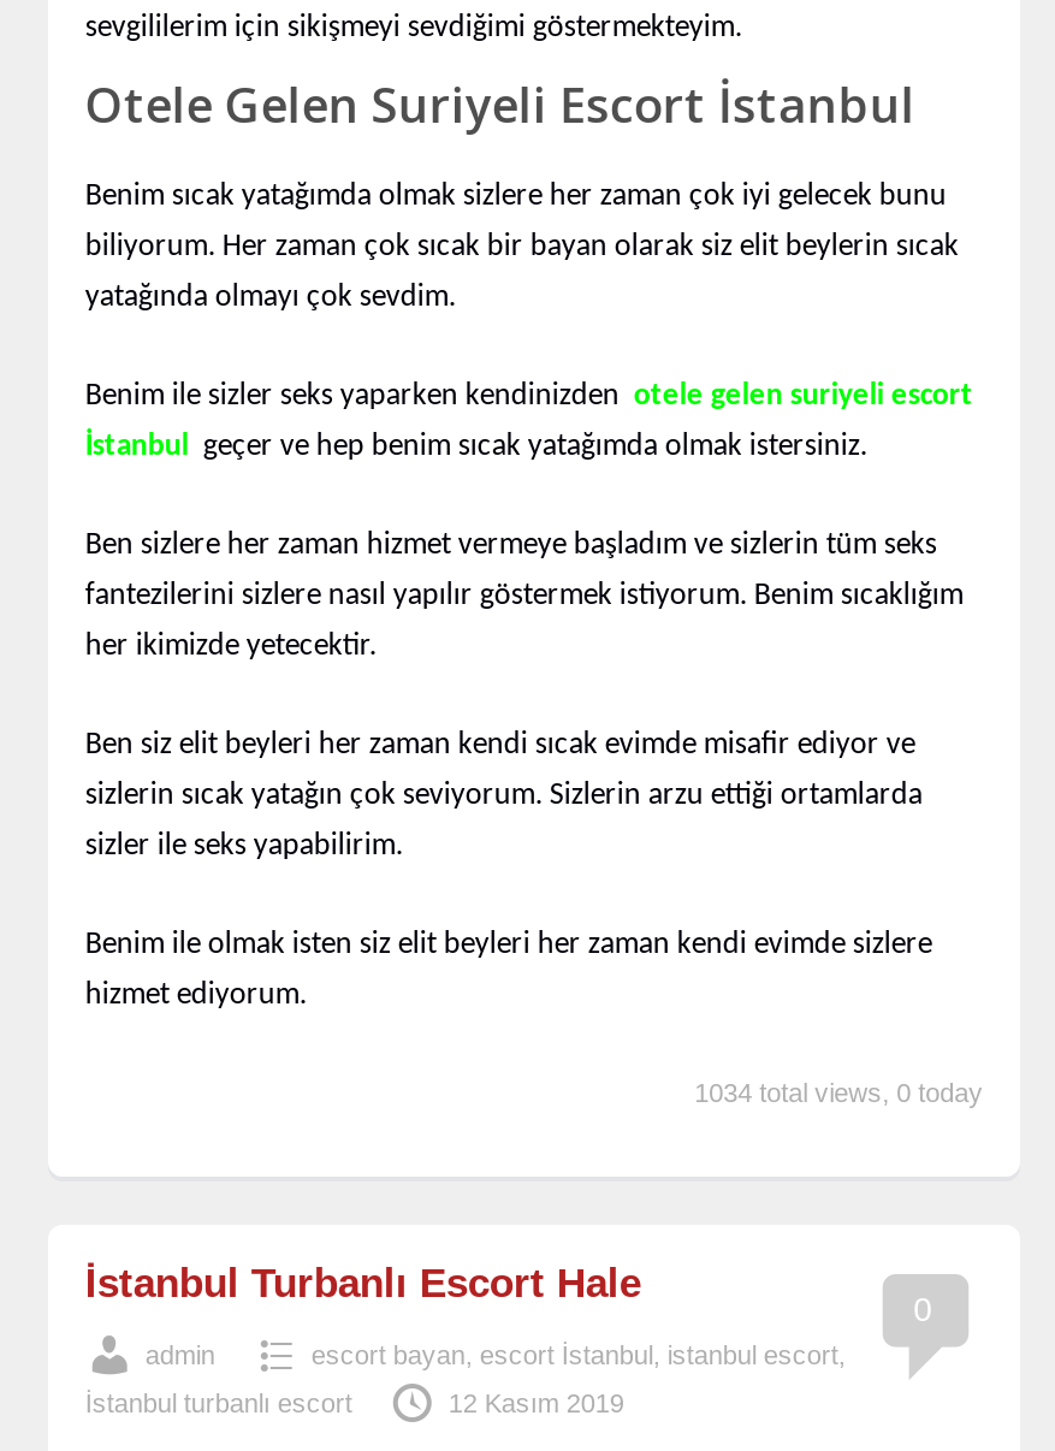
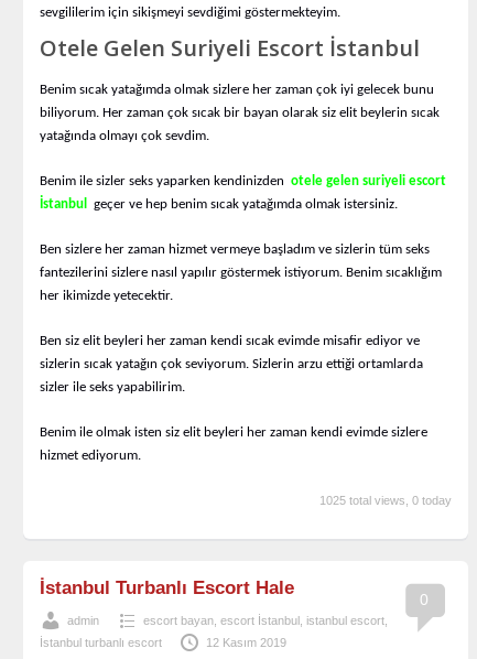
[694,1078,983,1107] 1034 total views, 0 today -> [319,494,451,507] 1025 total views, 0 today

